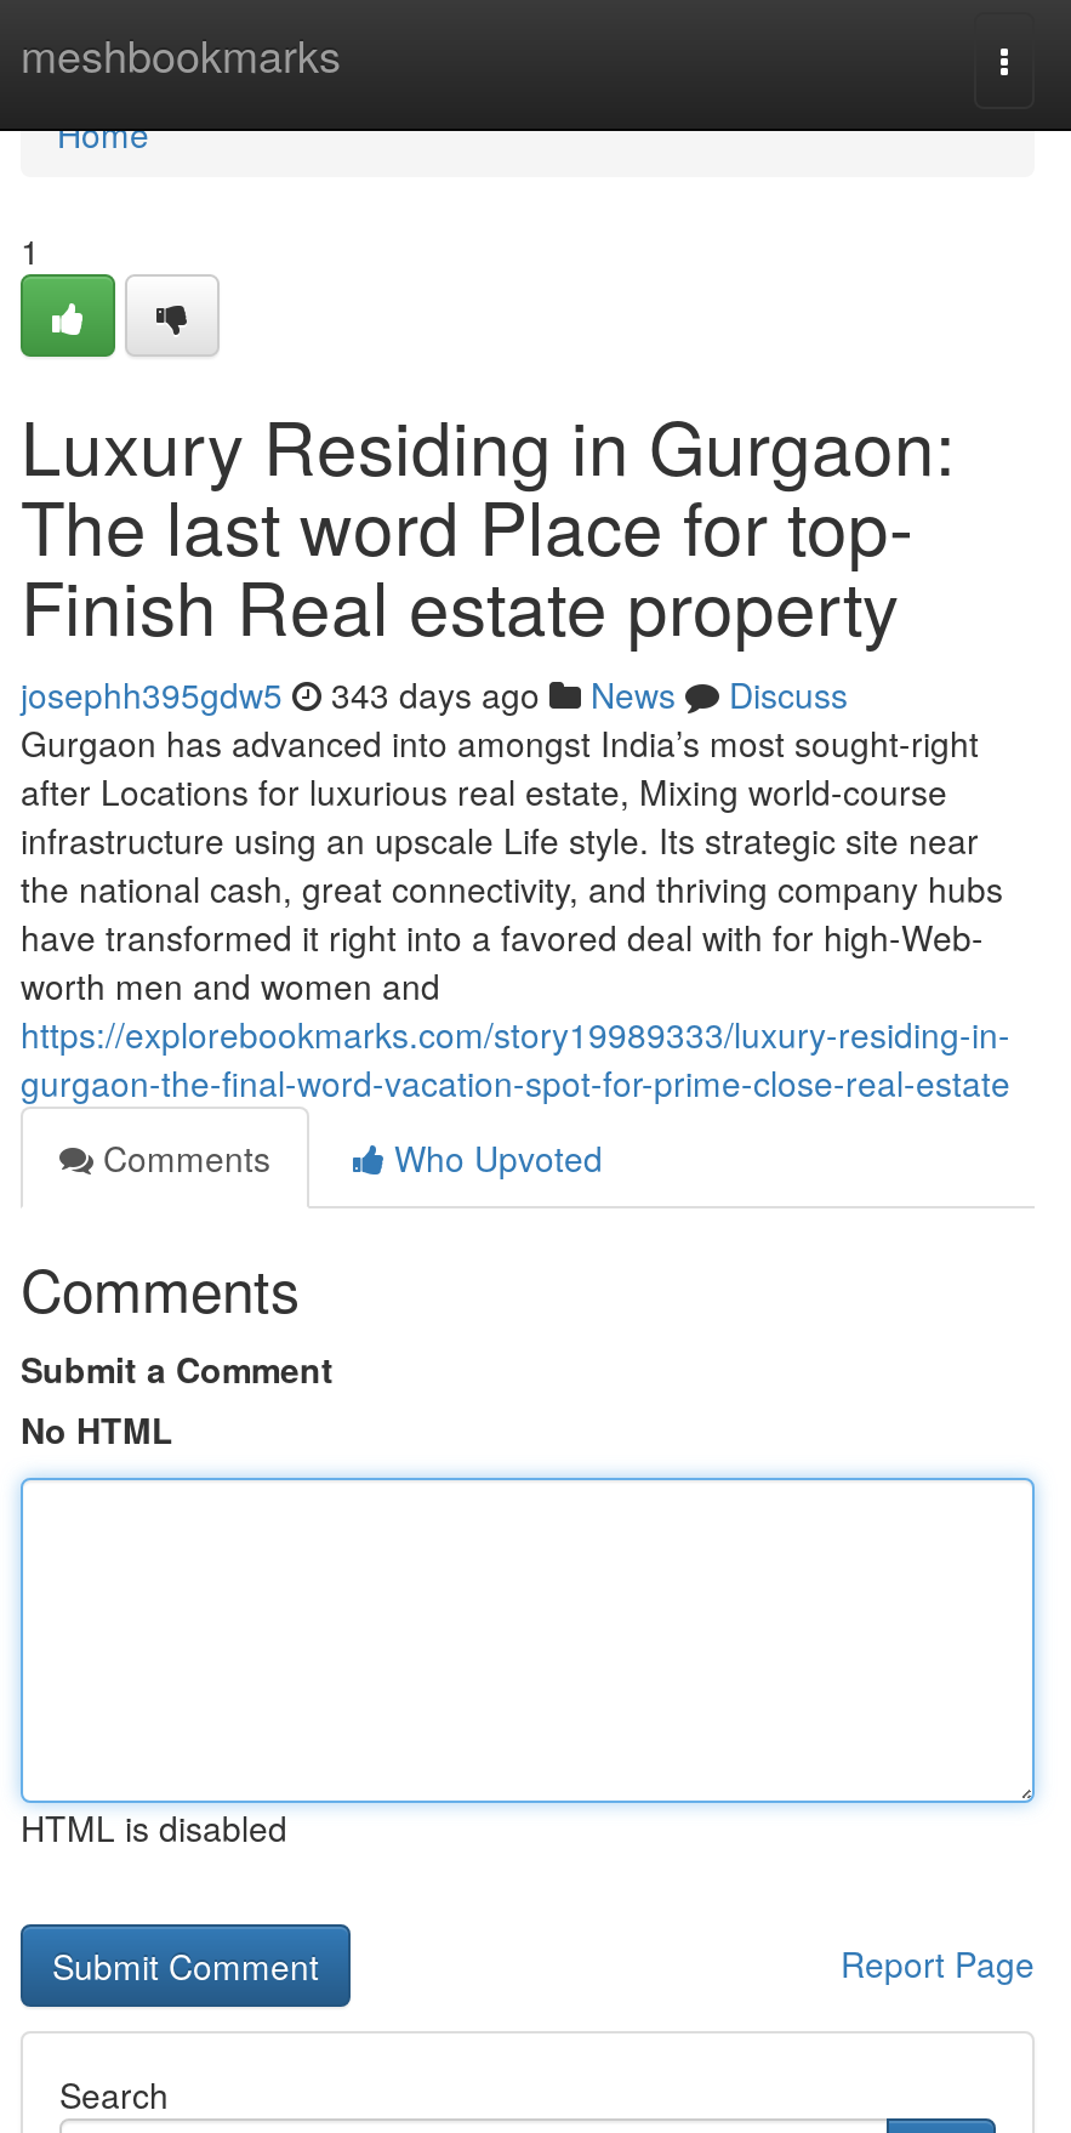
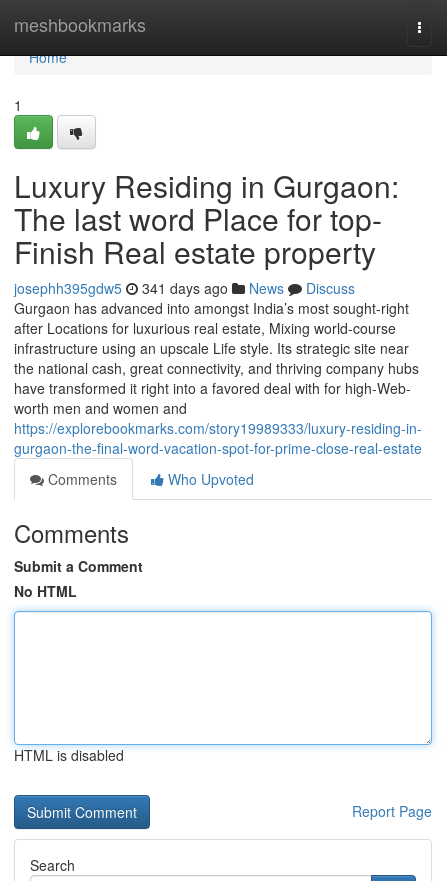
[21,670,848,718] josephh395gdw5 343 days ago News Discuss -> [14,278,355,298] josephh395gdw5 341 days ago News Discuss

